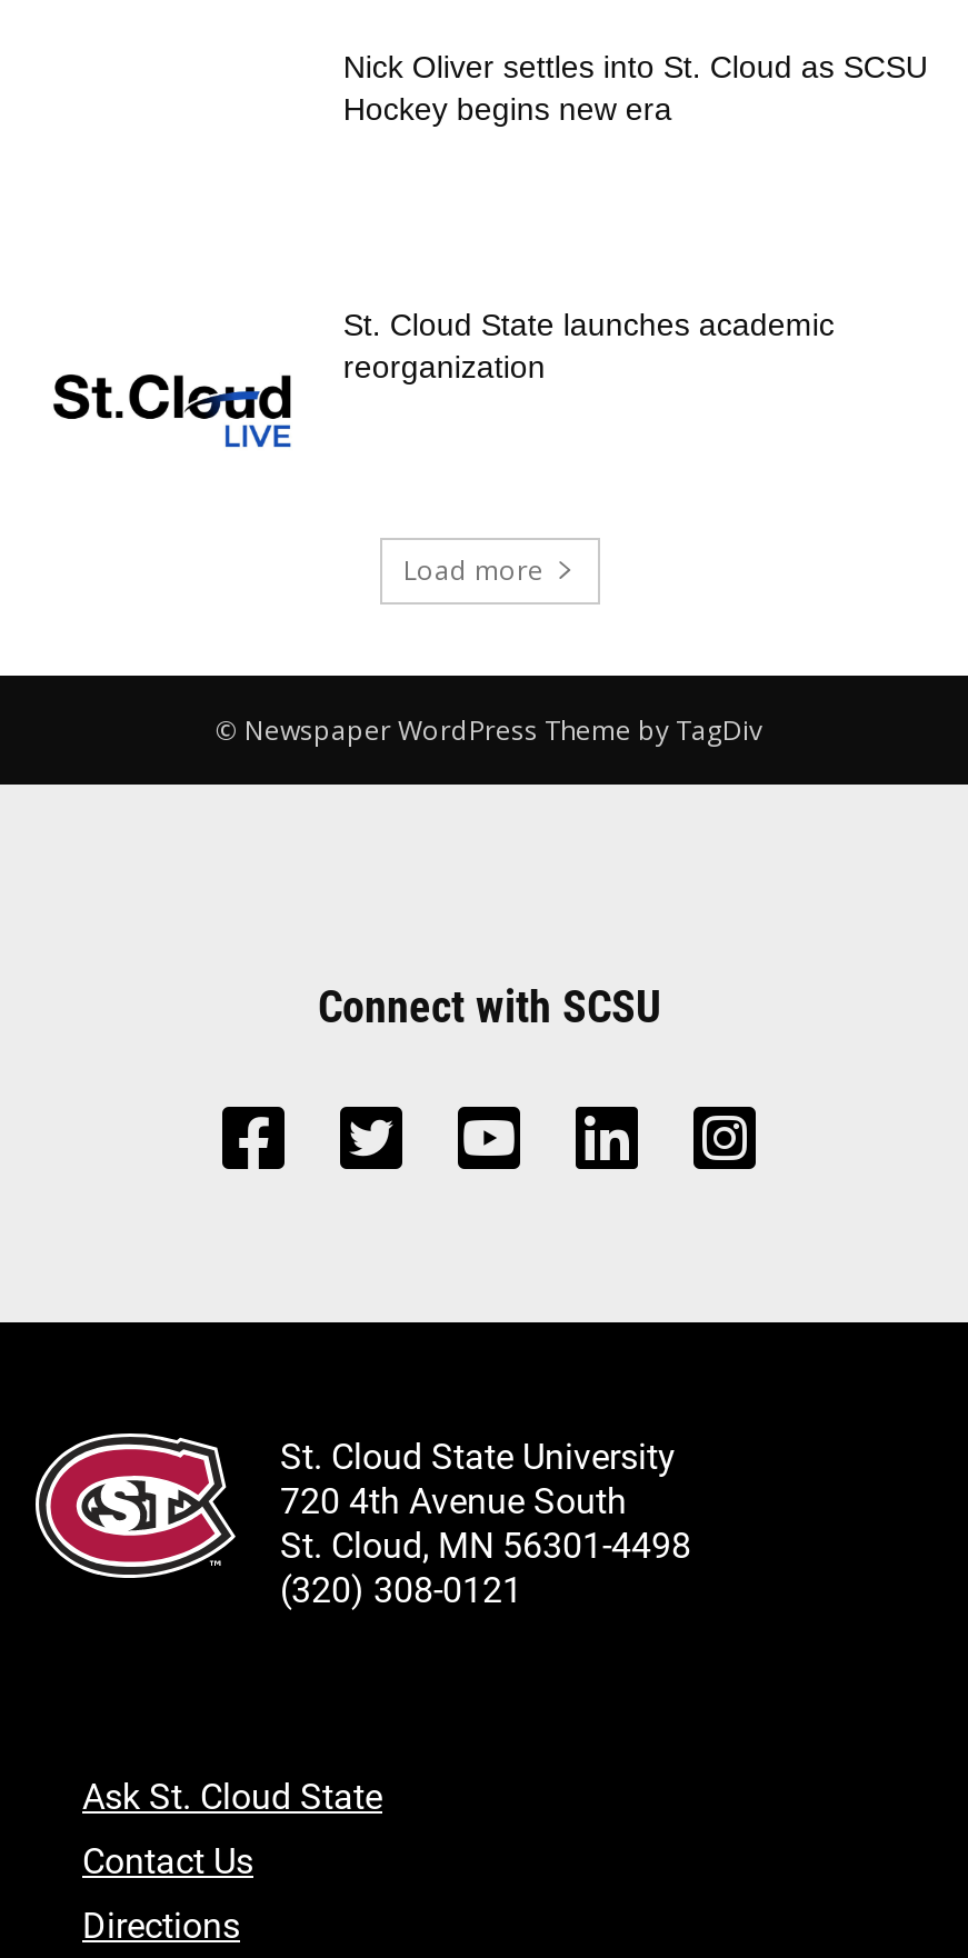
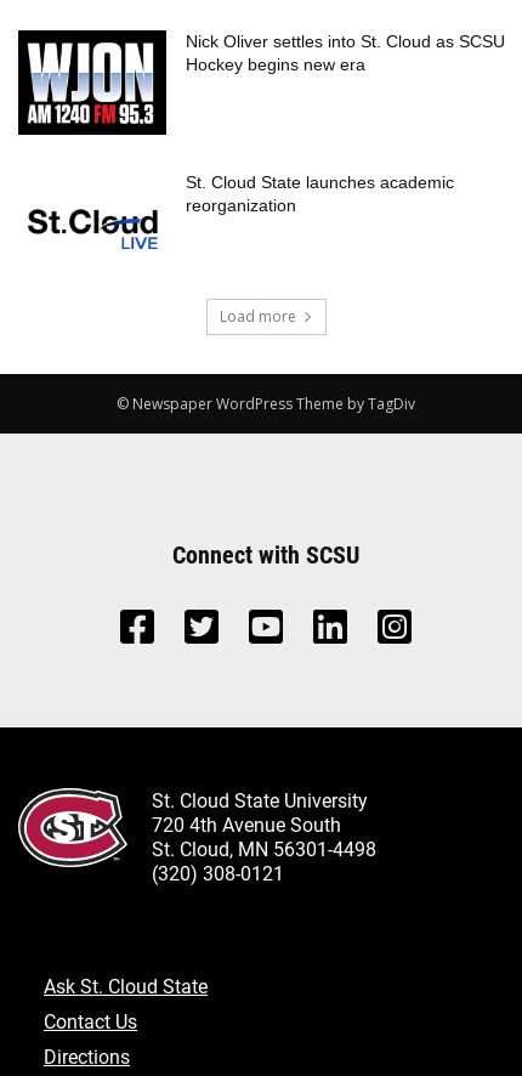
none -> [17,29,168,136] [image]

